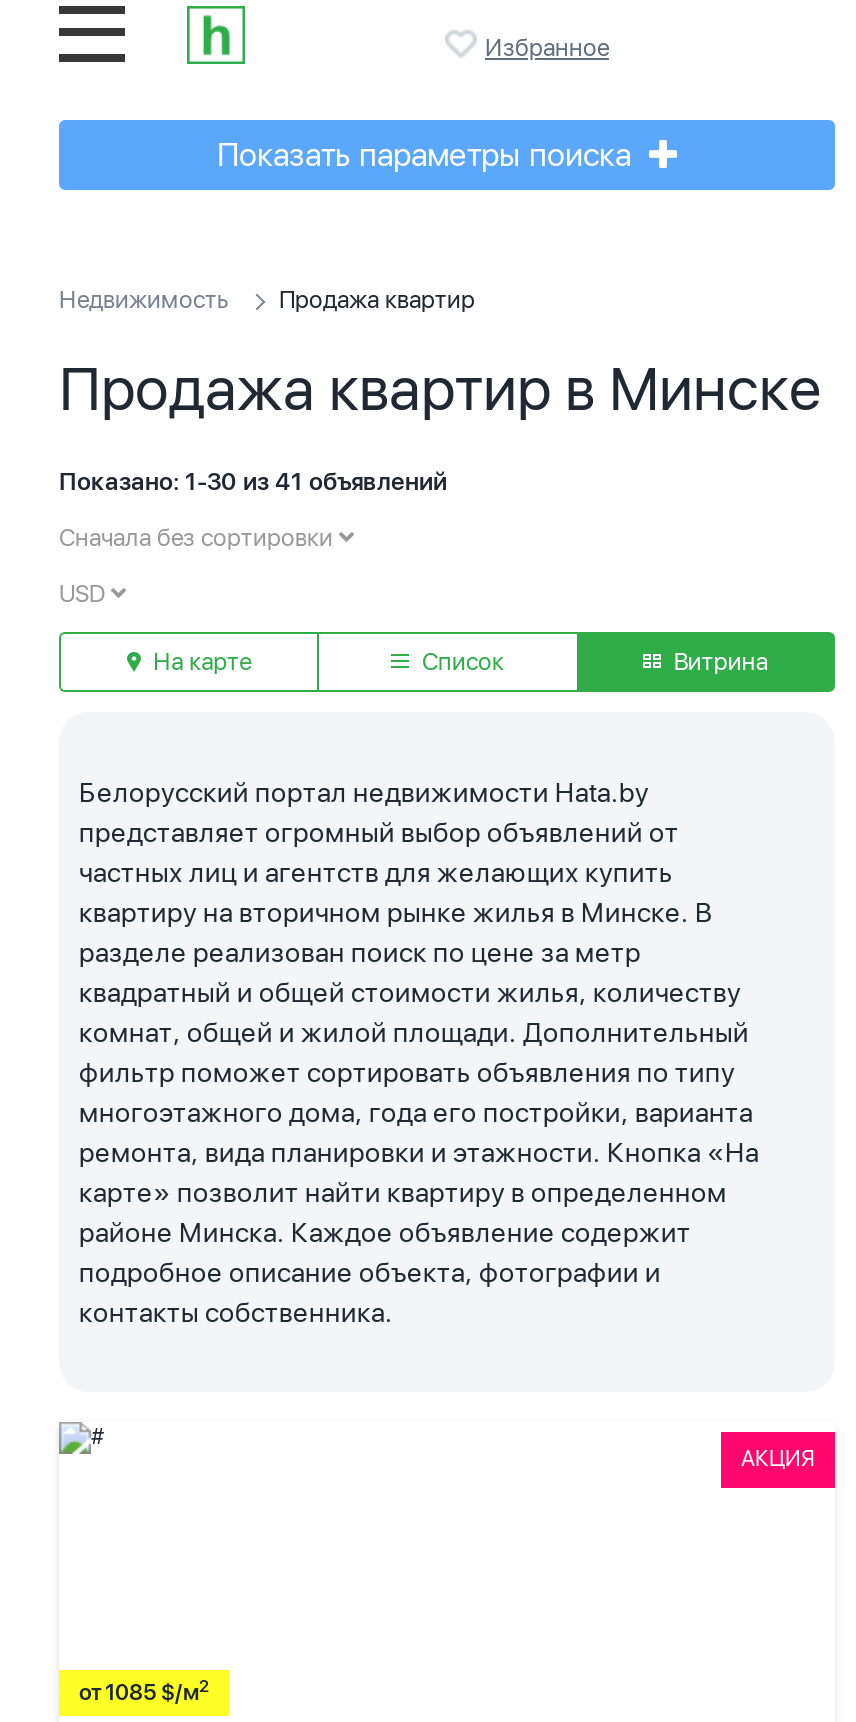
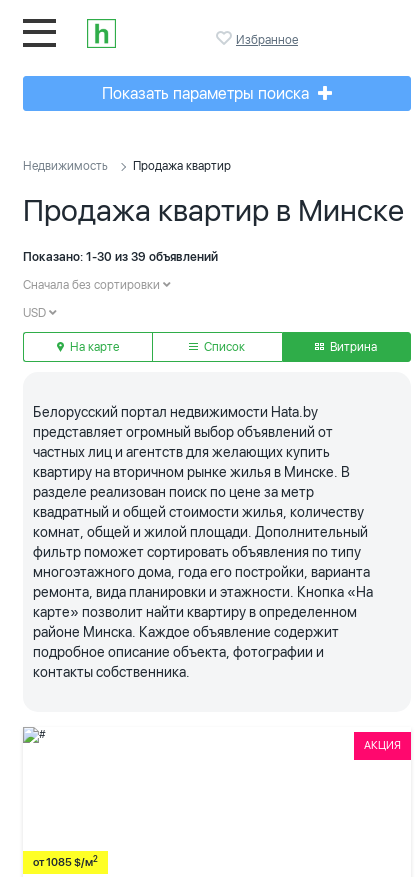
[59,468,447,496] Показано: 1-30 из 41 объявлений -> [23,250,218,264] Показано: 1-30 из 39 объявлений

